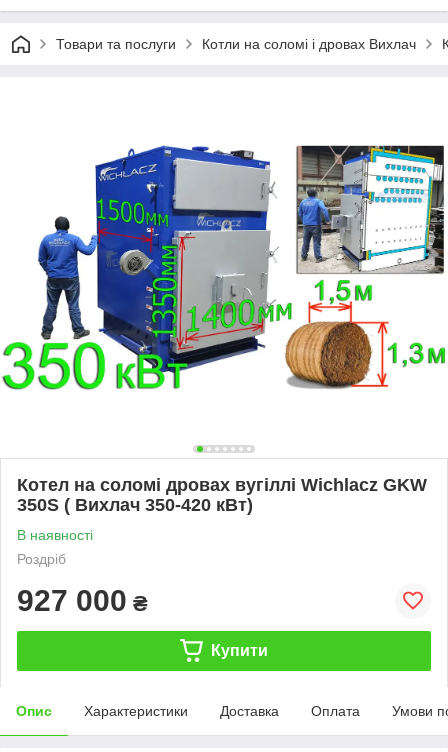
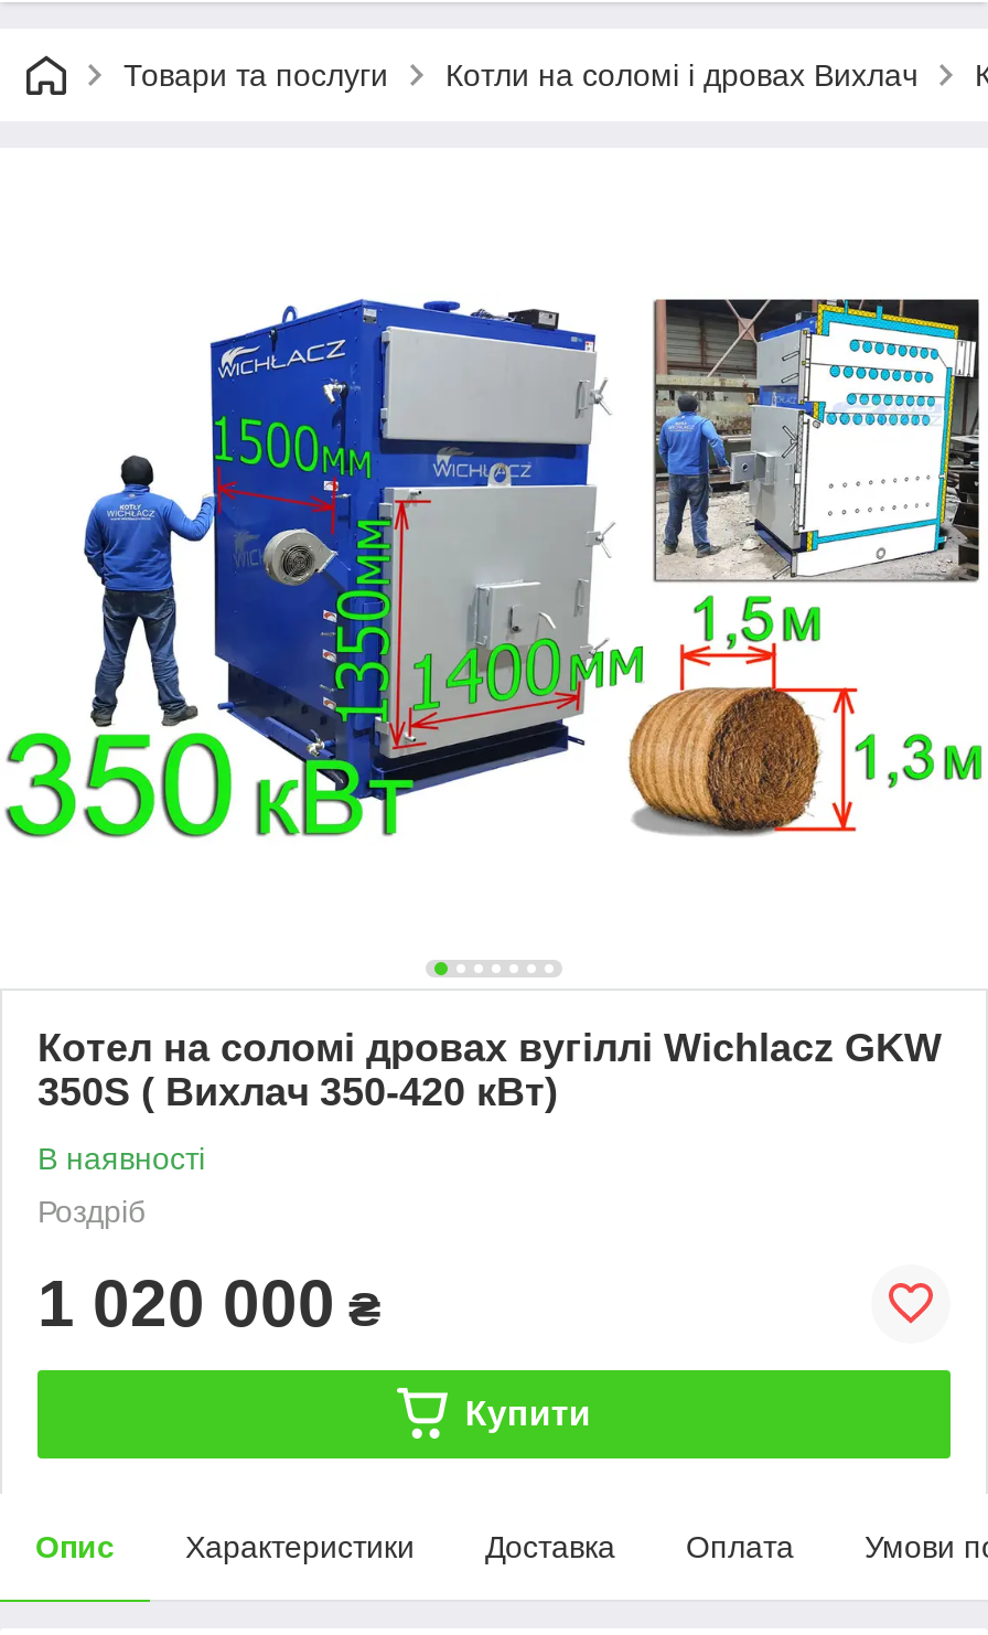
[17,584,148,617] 927 000 ₴ -> [37,1266,382,1339] 1 020 000 ₴

